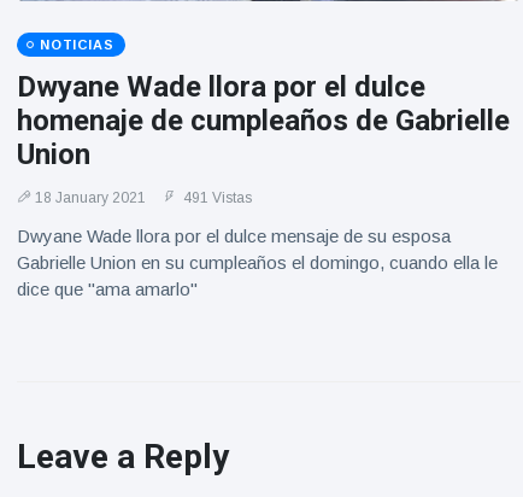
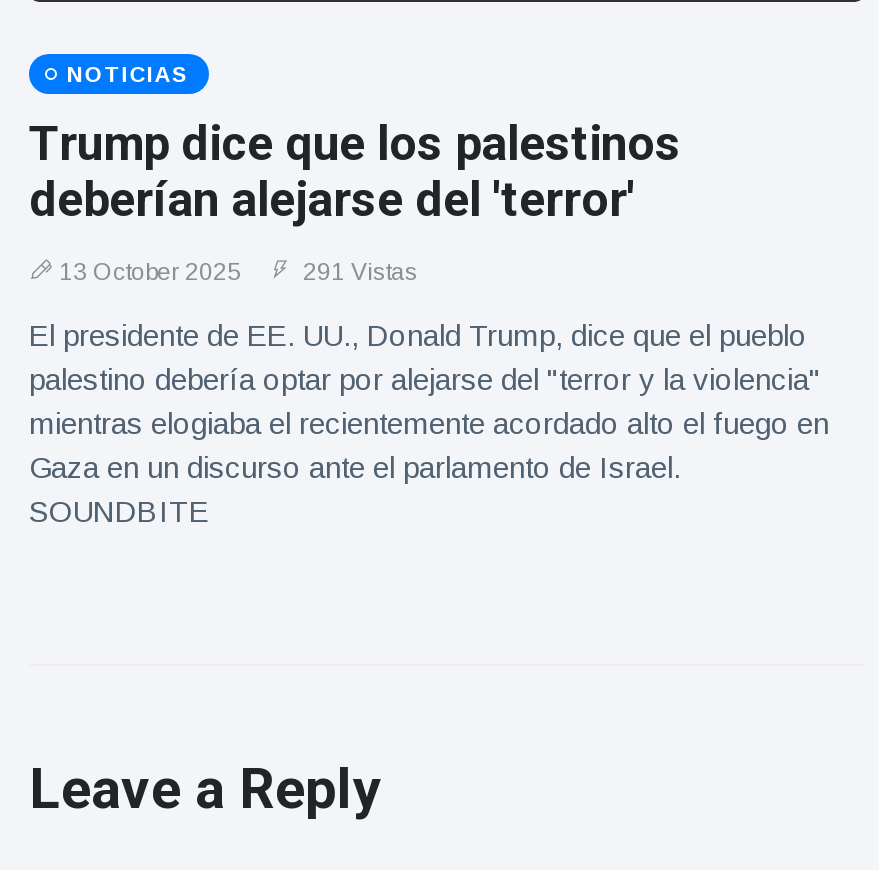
[17,70,510,171] Dwyane Wade llora por el dulce | homenaje de cumpleaños de Gabrielle | Union -> [29,116,681,228] Trump dice que los palestinos | deberían alejarse del 'terror'
[35,189,252,206] 18 January 2021 | 491 Vistas -> [59,258,417,286] 13 October 2025 | 291 Vistas
[17,226,498,299] Dwyane Wade llora por el dulce mensaje de su esposa | Gabrielle Union en su cumpleaños el domingo, cuando ella le | dice que "ama amarlo" -> [29,318,829,528] El presidente de EE. UU., Donald Trump, dice que el pueblo | palestino debería optar por alejarse del "terror y la violencia" | mientras elogiaba el recientemente acordado alto el fuego en | Gaza en un discurso ante el parlamento de Israel. | SOUNDBITE

